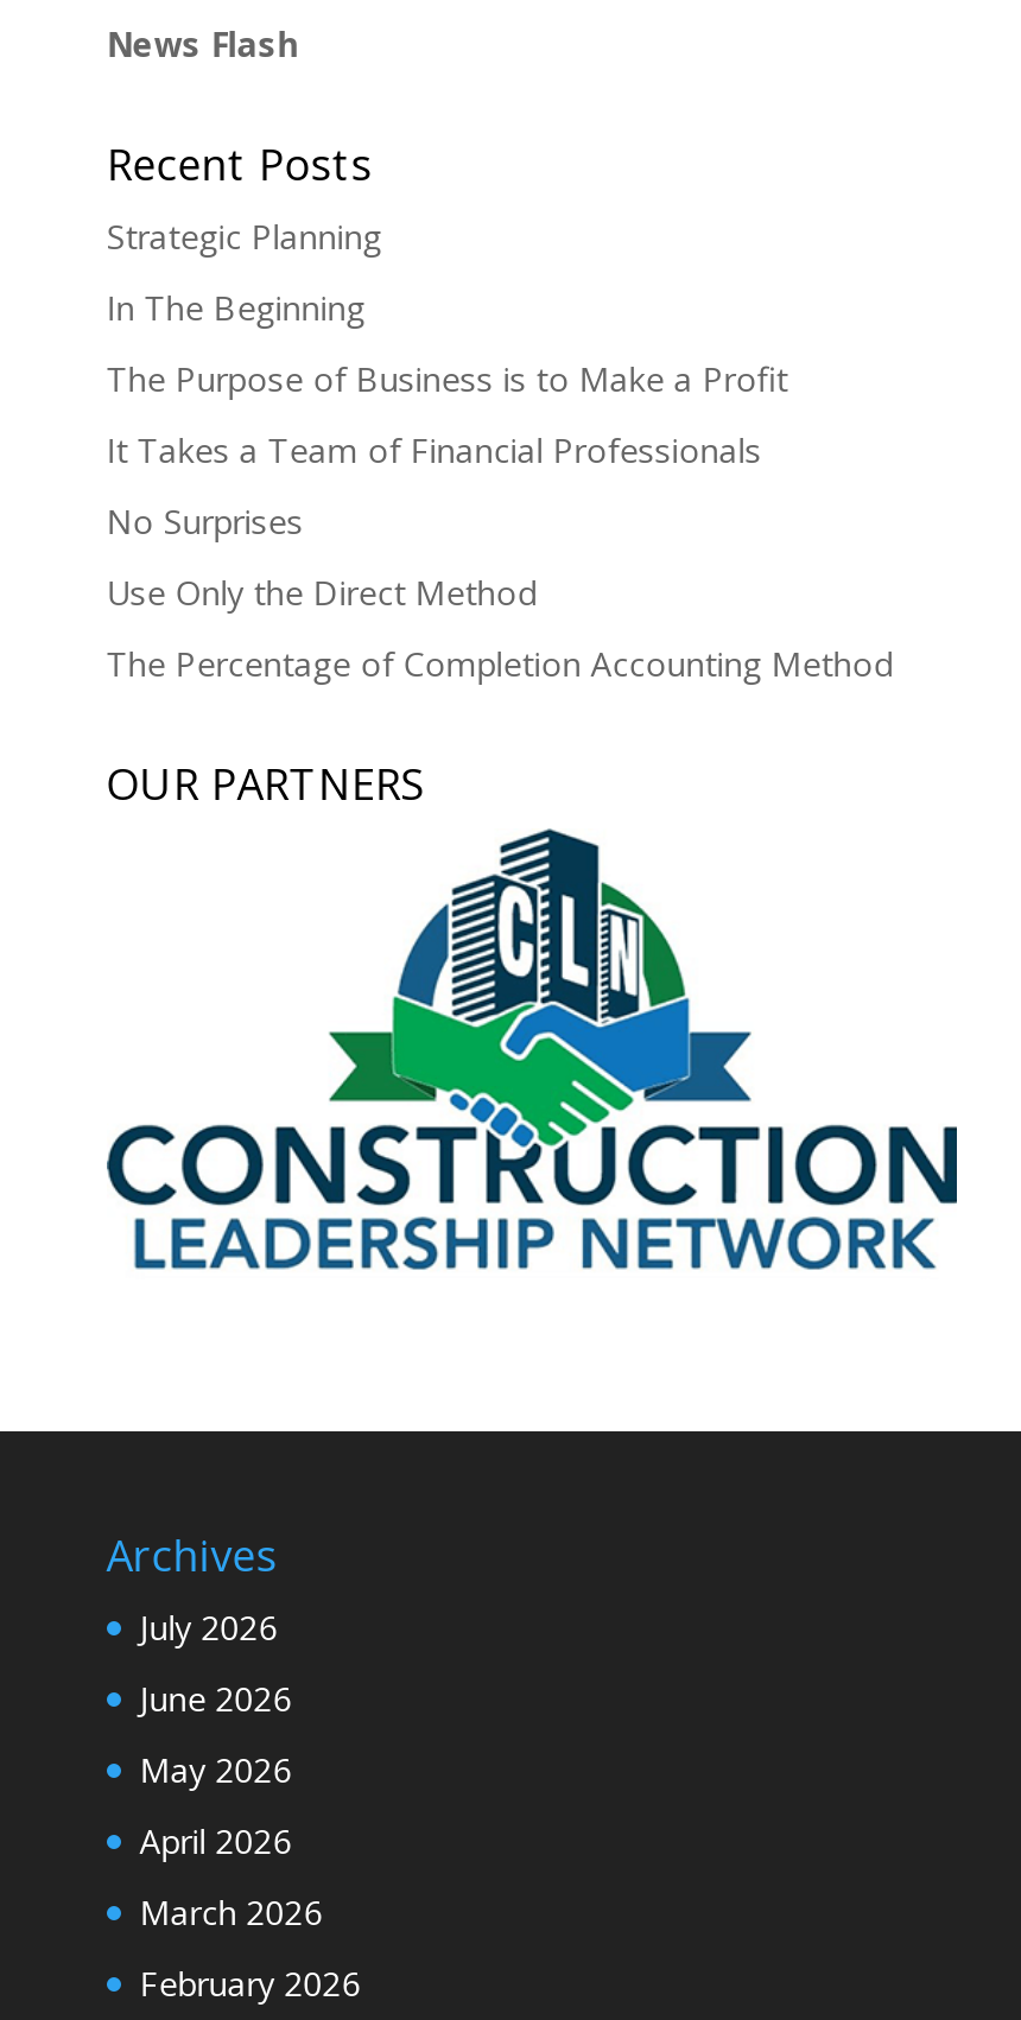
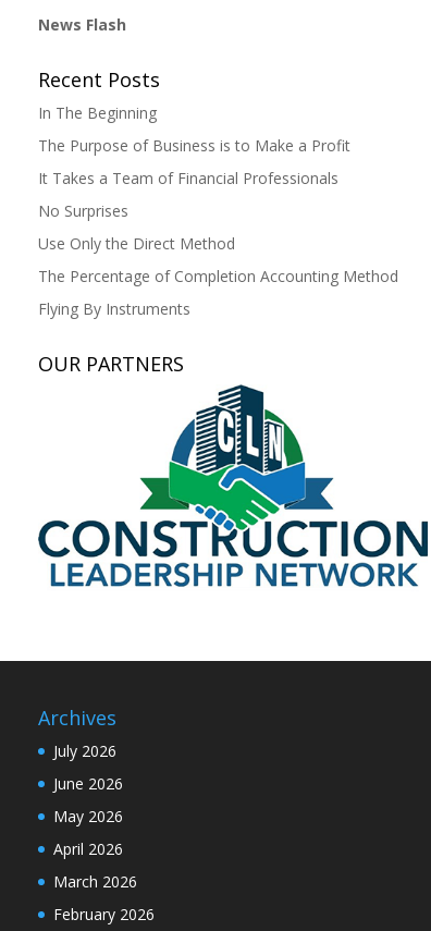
[106,213,382,258] Strategic Planning -> none
moved [106,284,892,685] -> [38,102,398,286]: In The Beginning | The Purpose of Business is to Make a Profit | It Takes a Team of Financial Professionals | No Surprises | Use Only the Direct Method | The Percentage of Completion Accounting Method
none -> [38,298,190,319] Flying By Instruments

